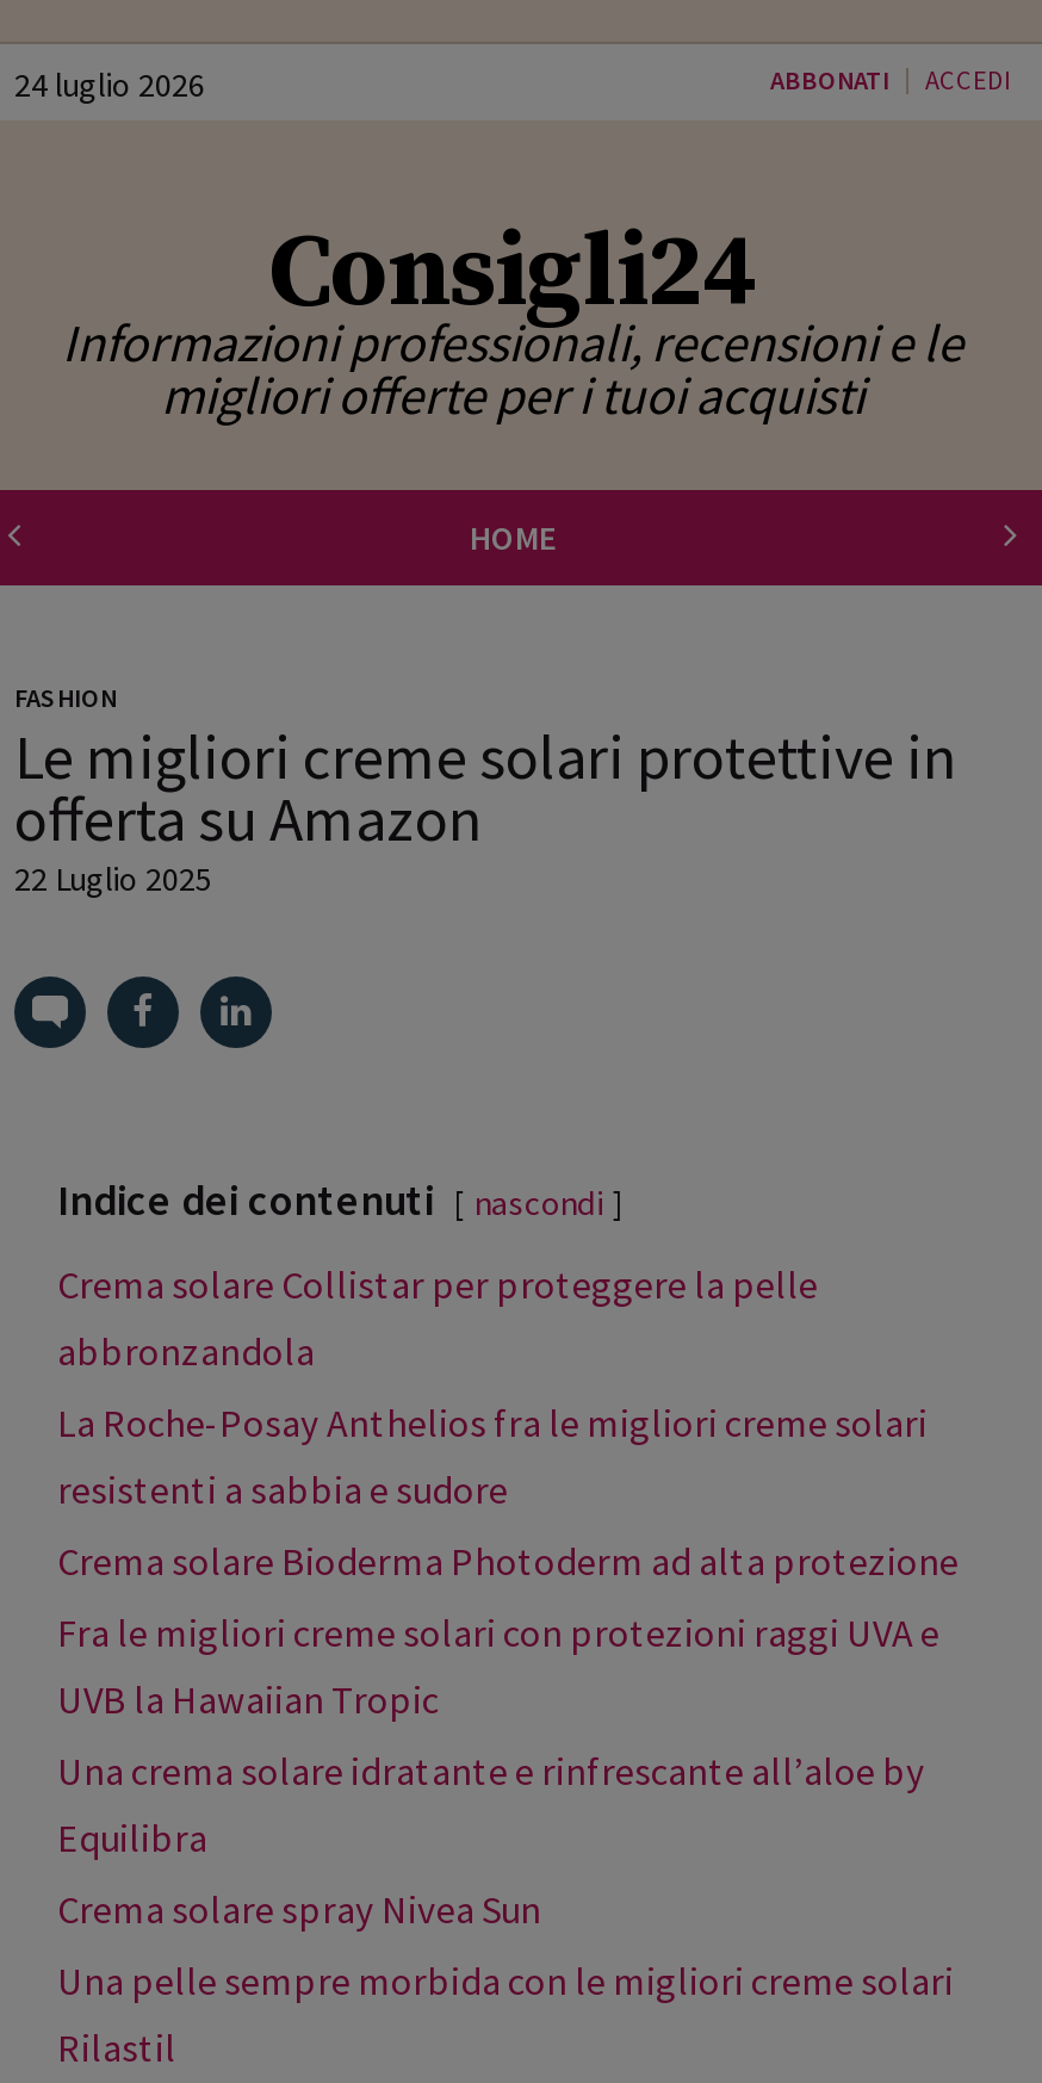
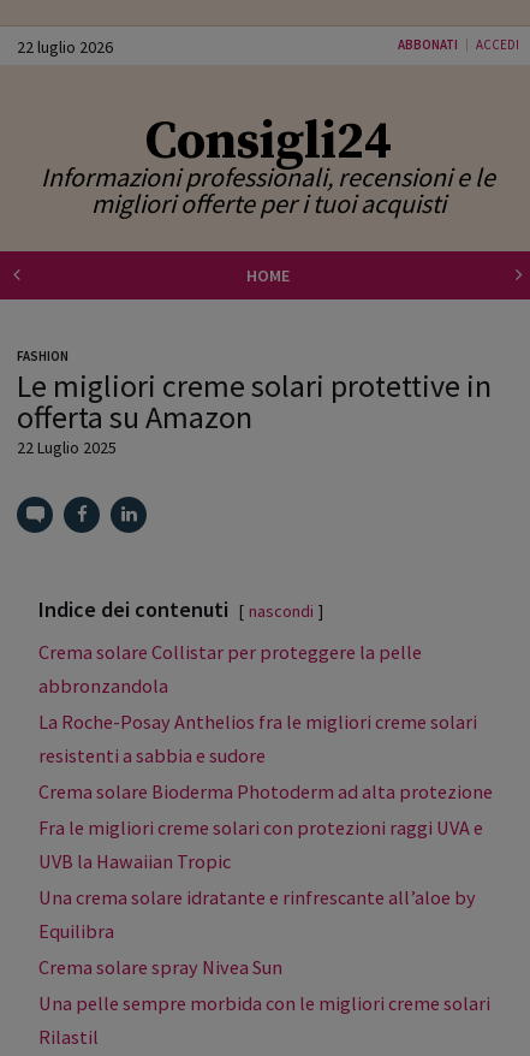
[14,63,205,106] 24 luglio 2026 -> [17,36,113,58] 22 luglio 2026

